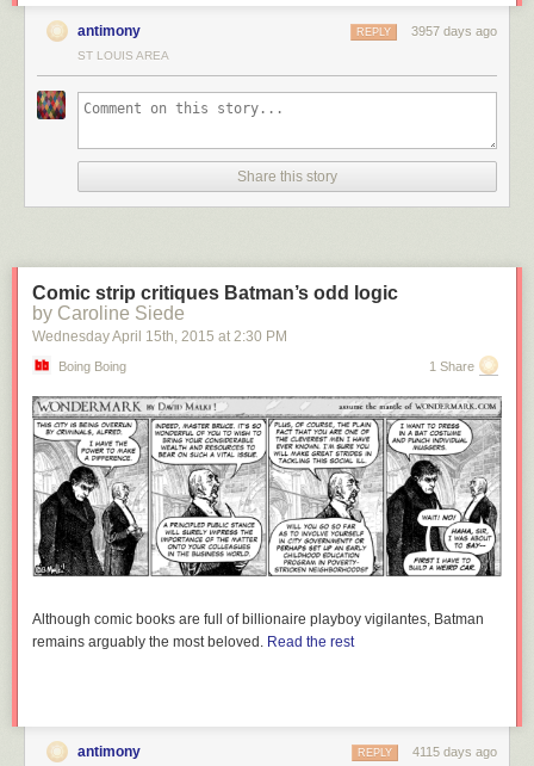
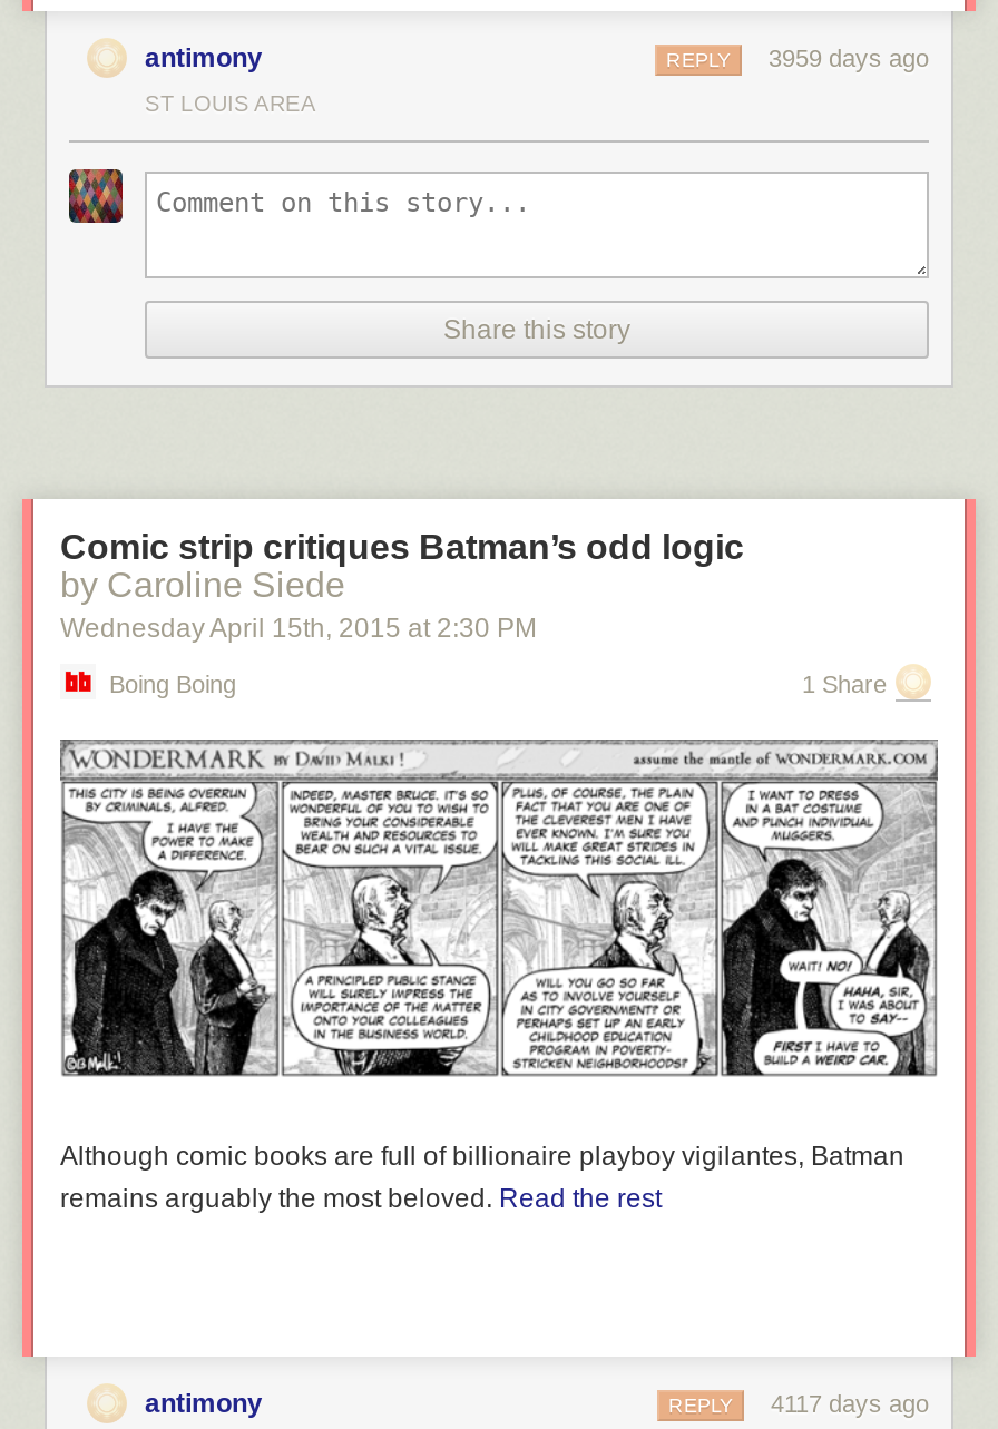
[356,24,497,38] REPLY 3957 days ago -> [666,44,929,71] REPLY 3959 days ago
[358,745,497,759] REPLY 4115 days ago -> [668,1390,929,1417] REPLY 4117 days ago

